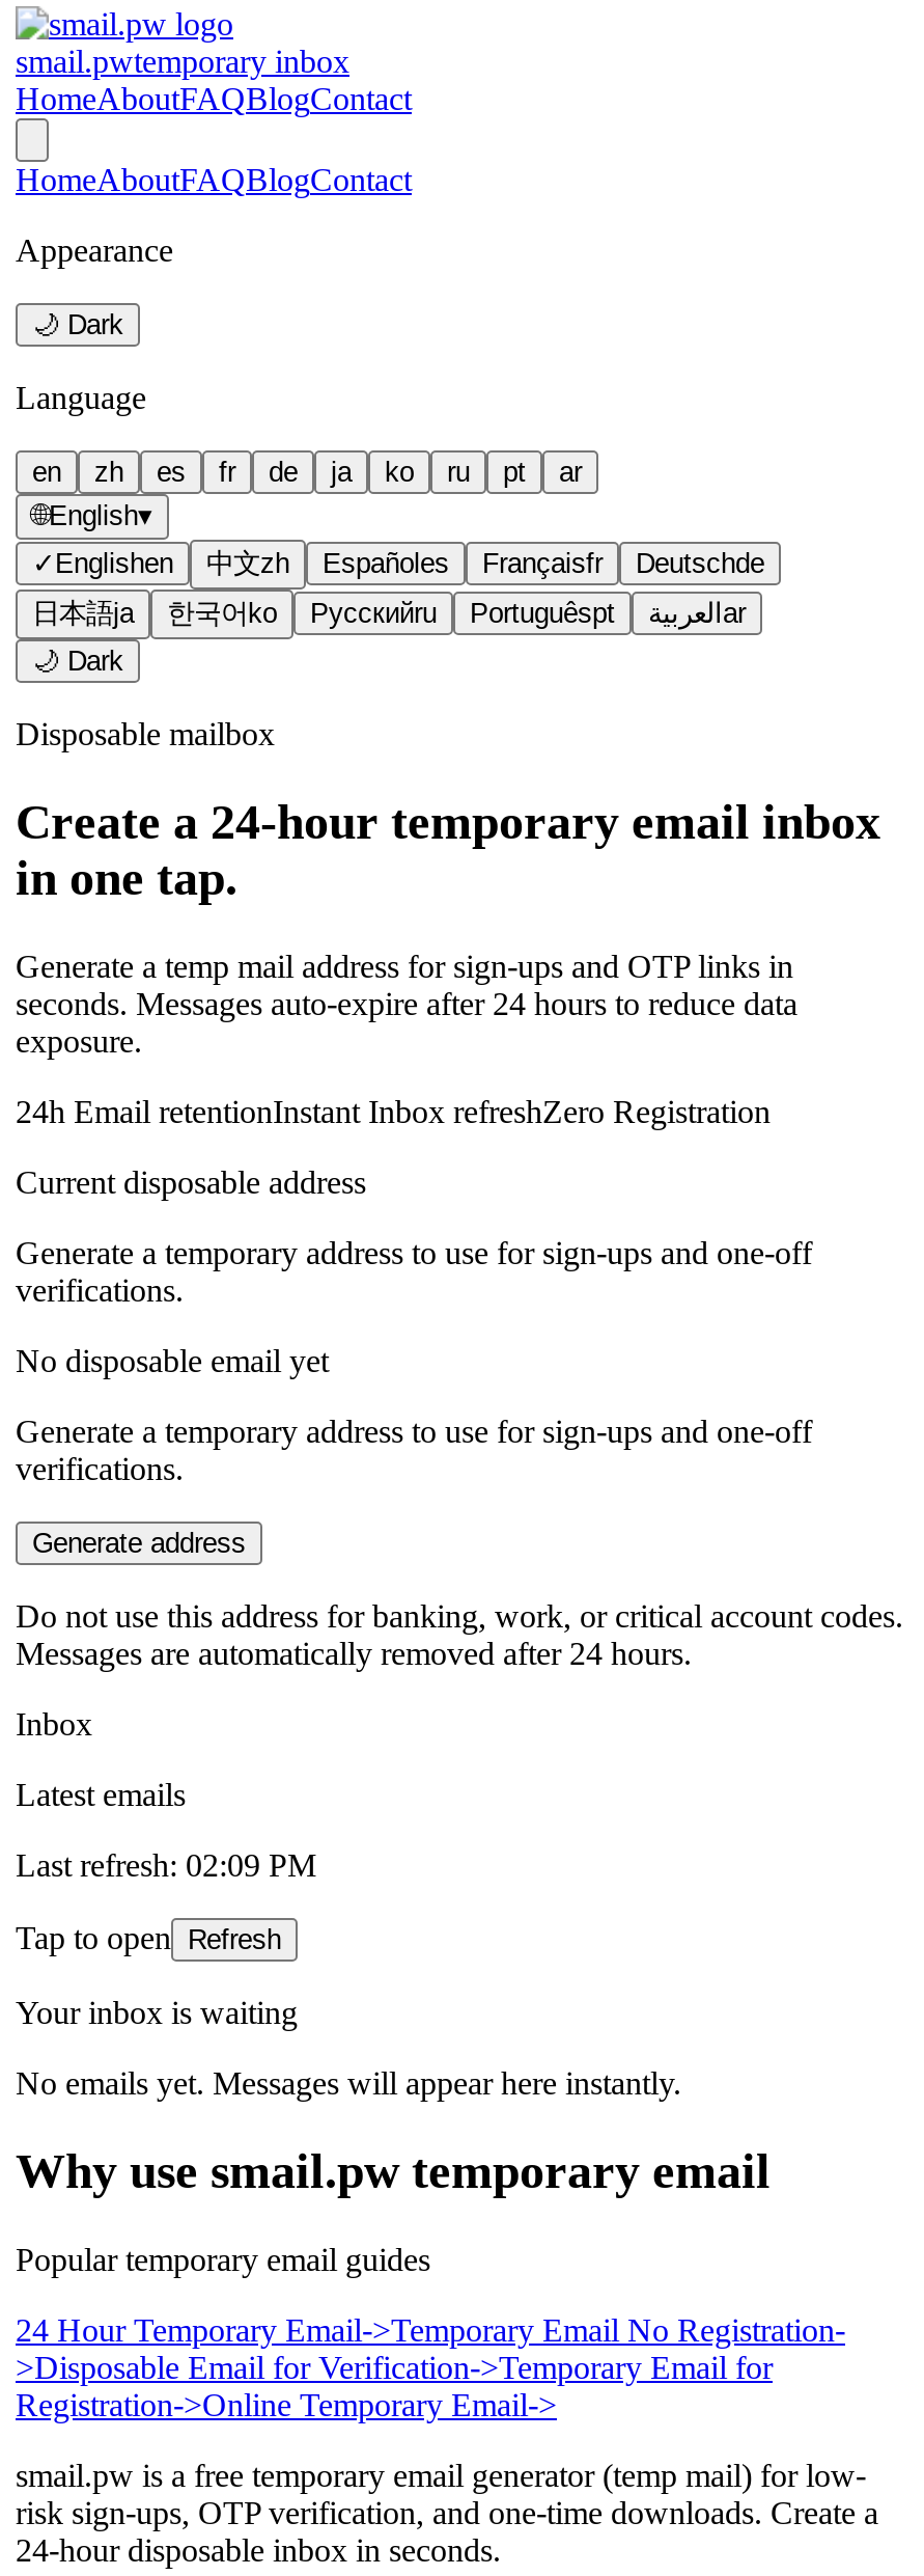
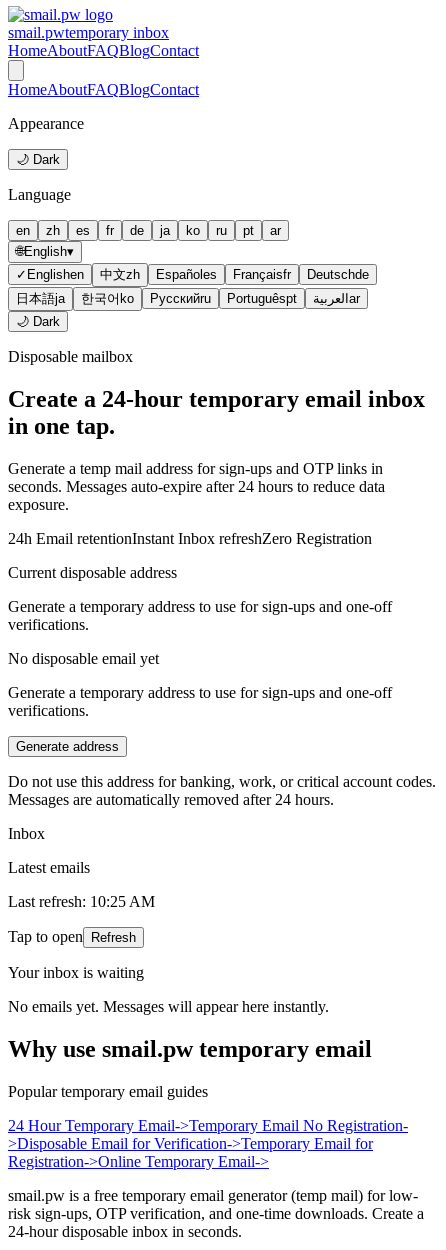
[16,1847,316,1882] Last refresh: 02:09 PM -> [8,893,155,910] Last refresh: 10:25 AM

